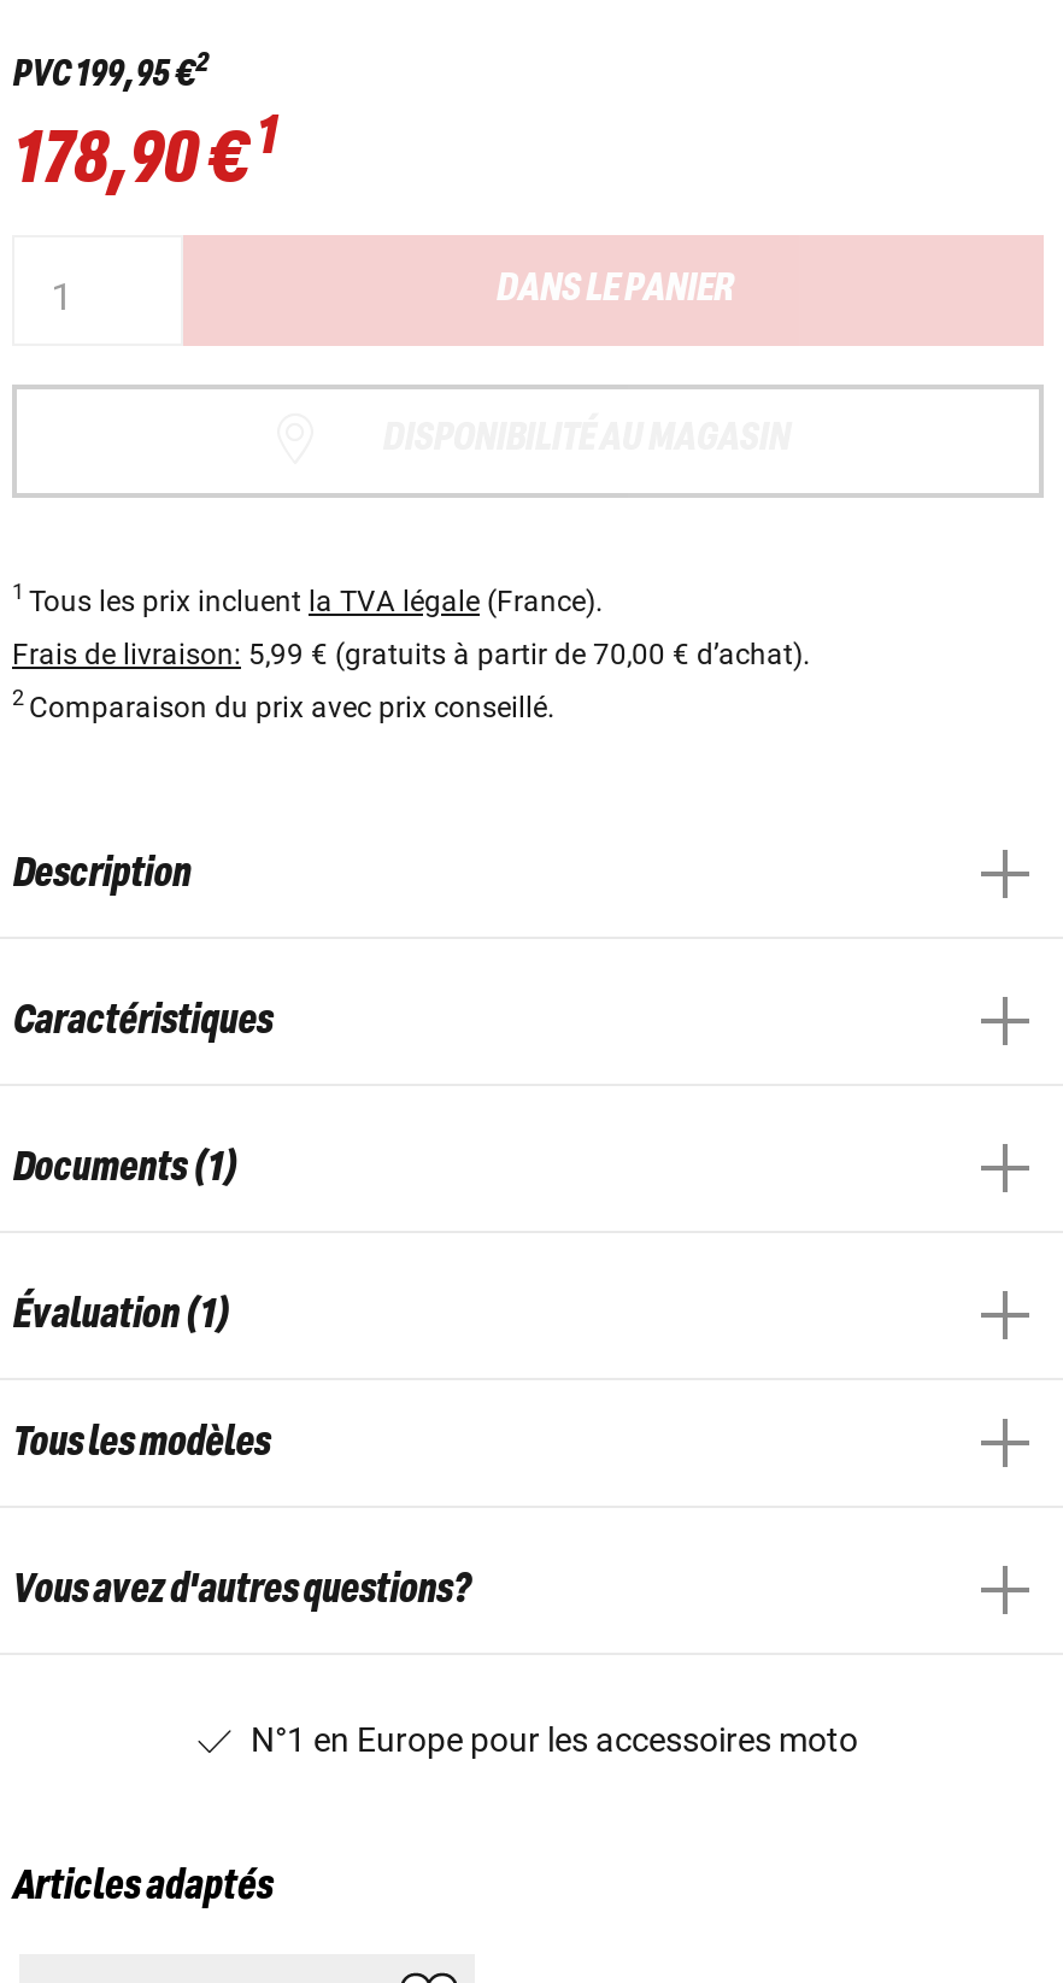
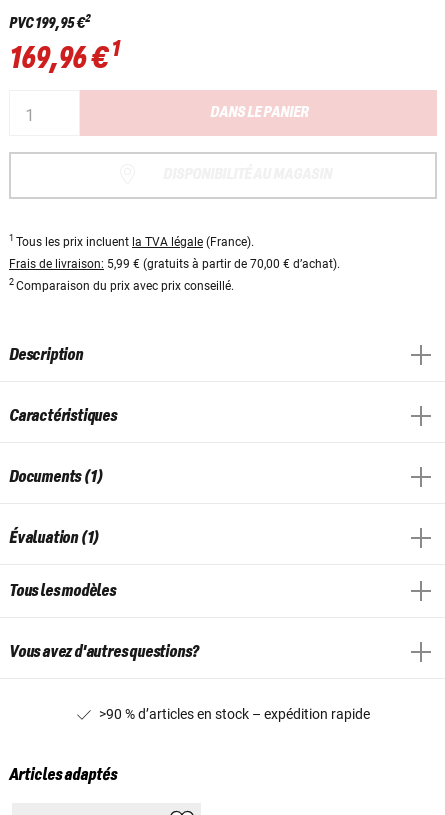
[12,108,277,199] 178,90 €1 -> [9,37,120,75] 169,96 €1
[251,1719,858,1758] N°1 en Europe pour les accessoires moto -> [98,706,369,722] >90 % d’articles en stock – expédition rapide

